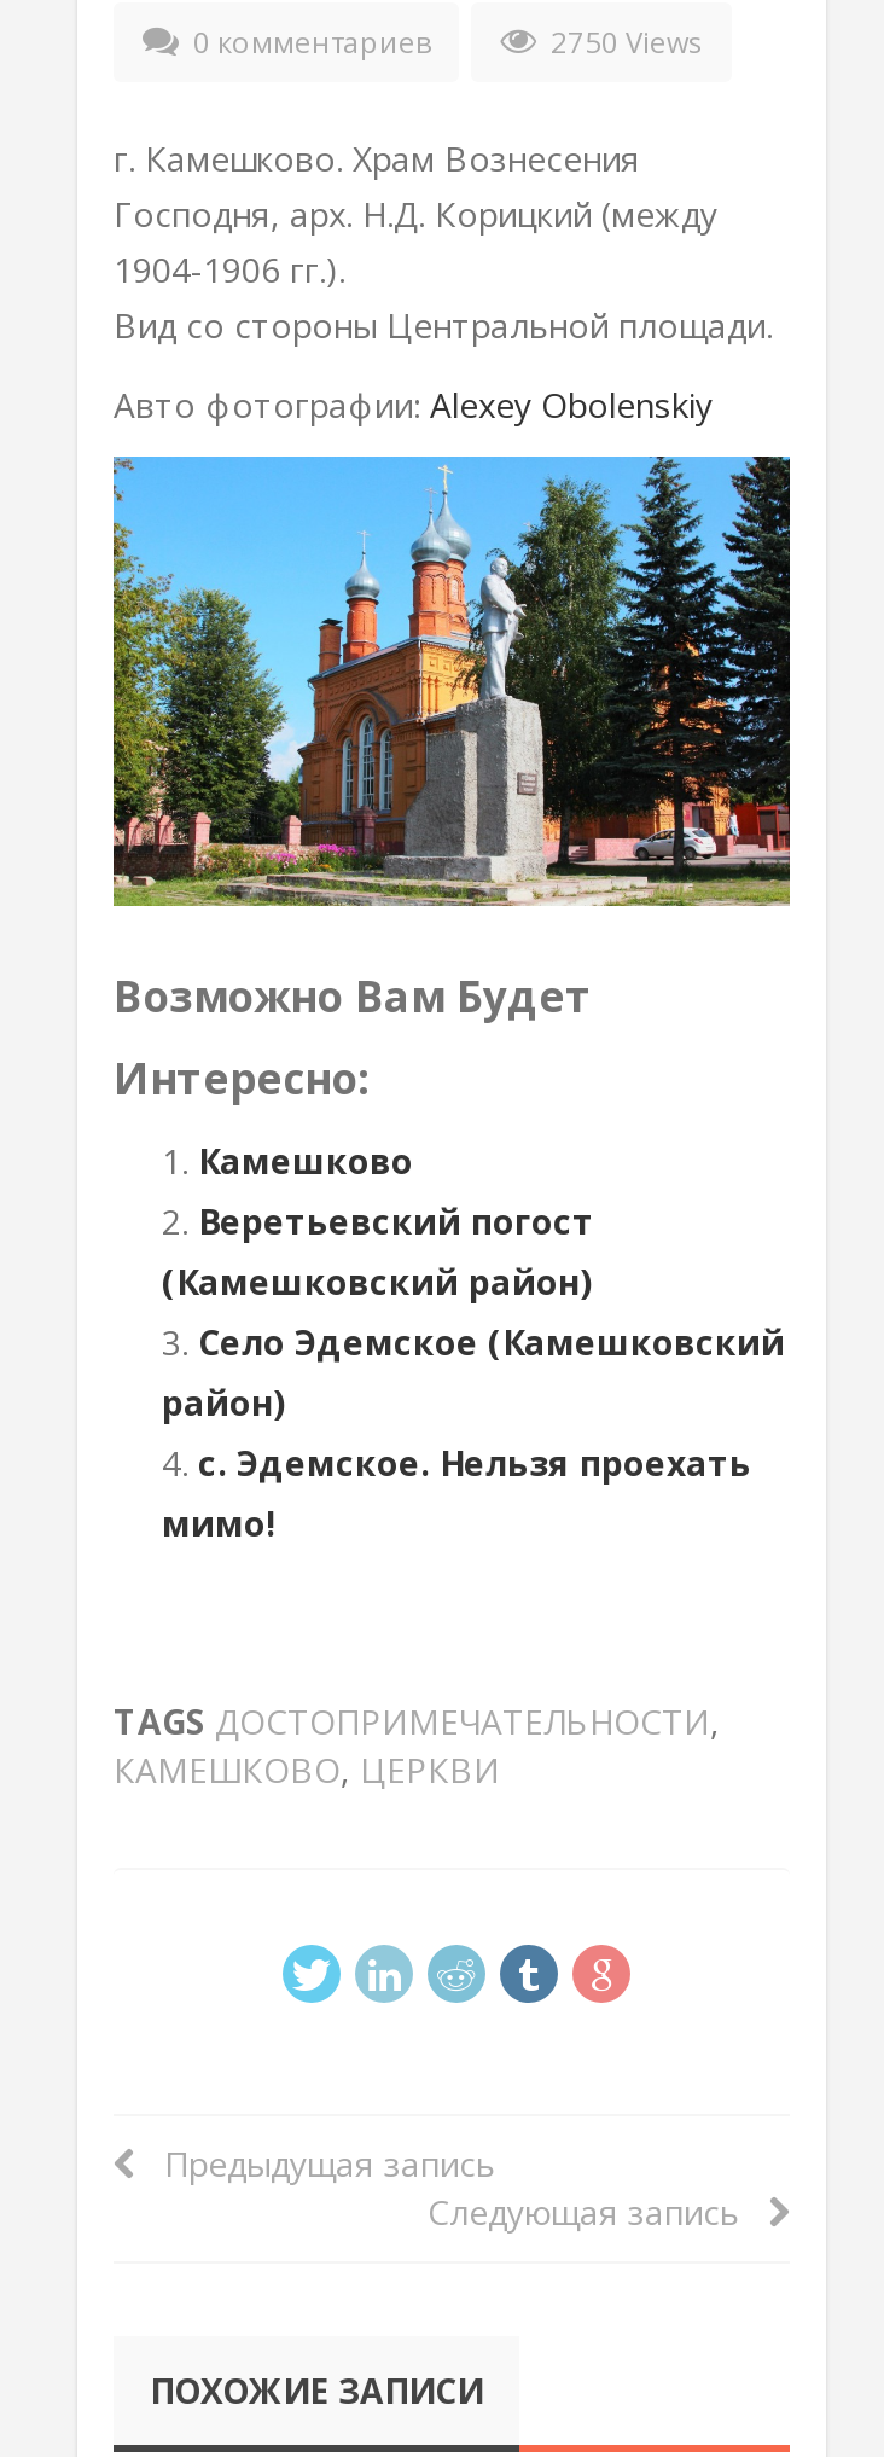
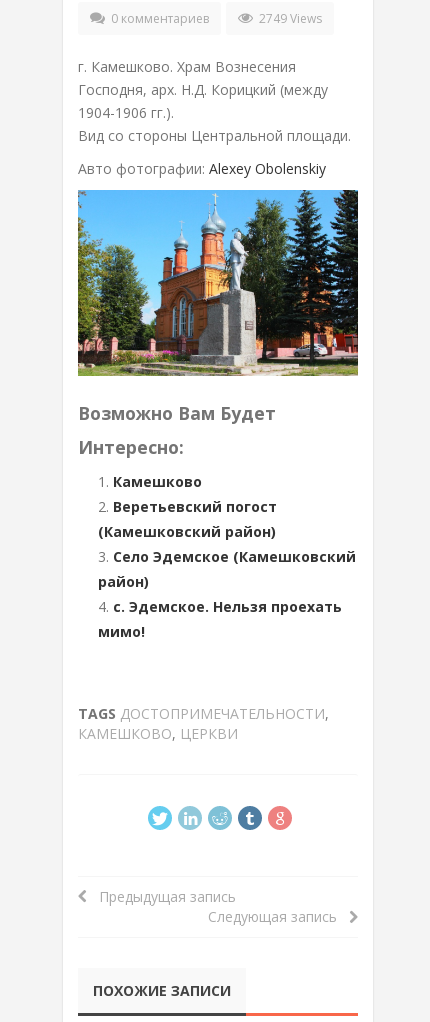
[543,22,703,63] 2750 Views -> [256,10,322,27] 2749 Views

